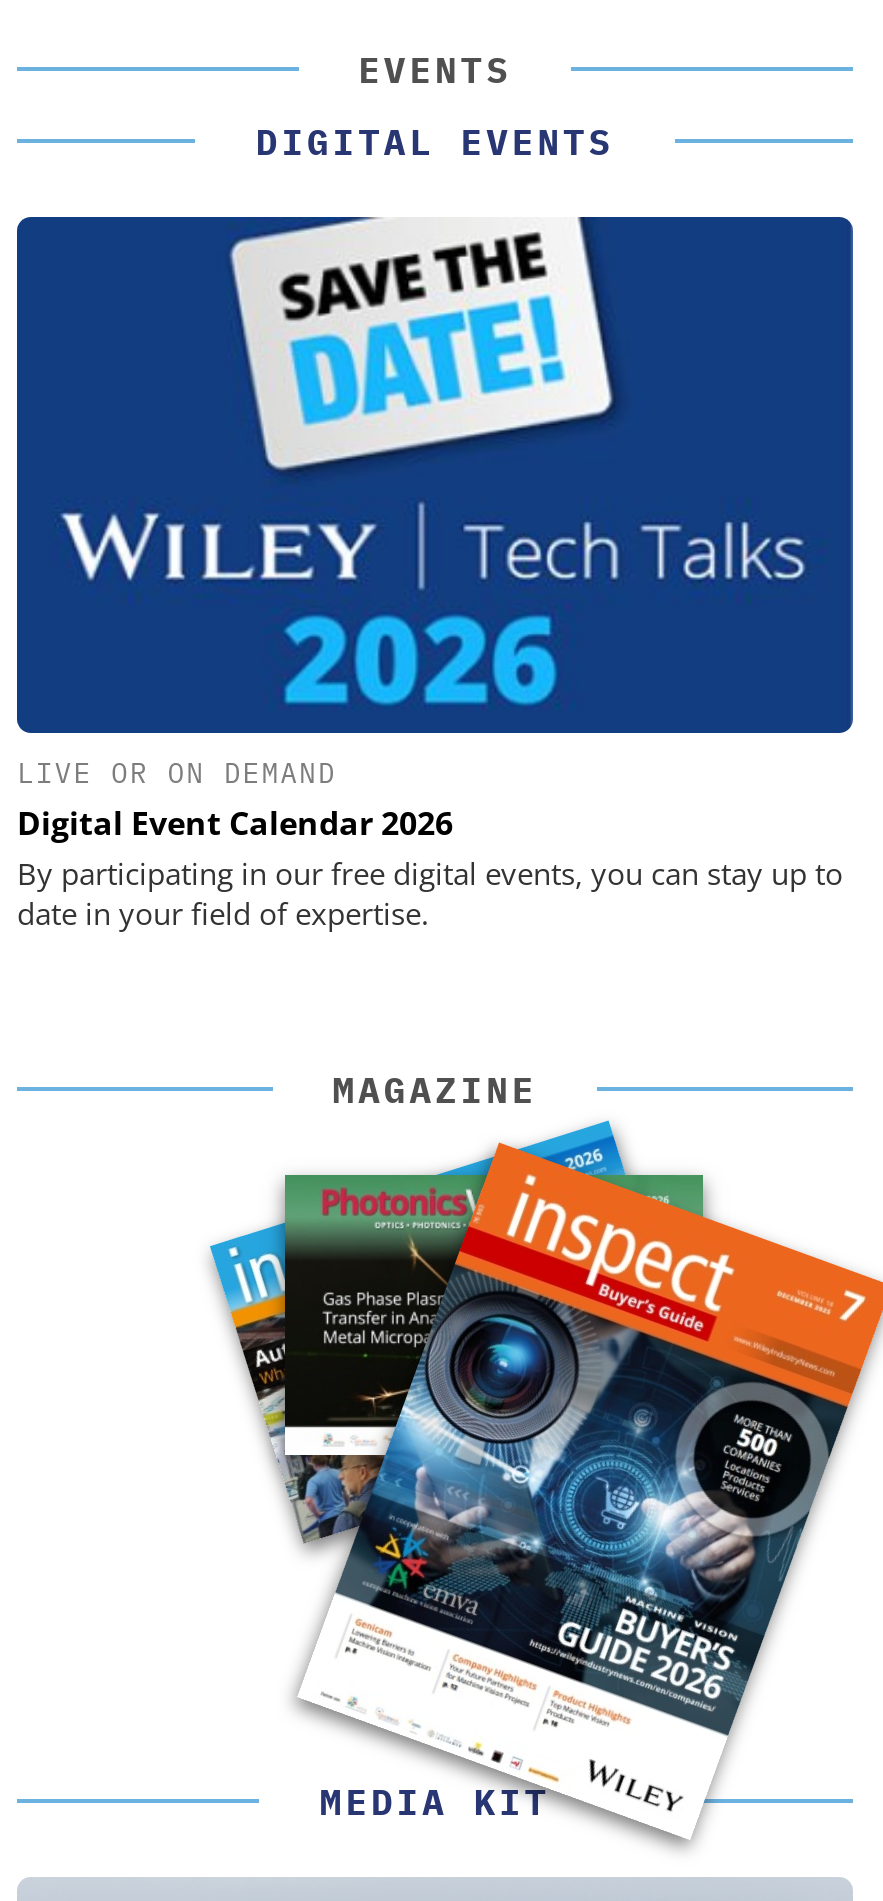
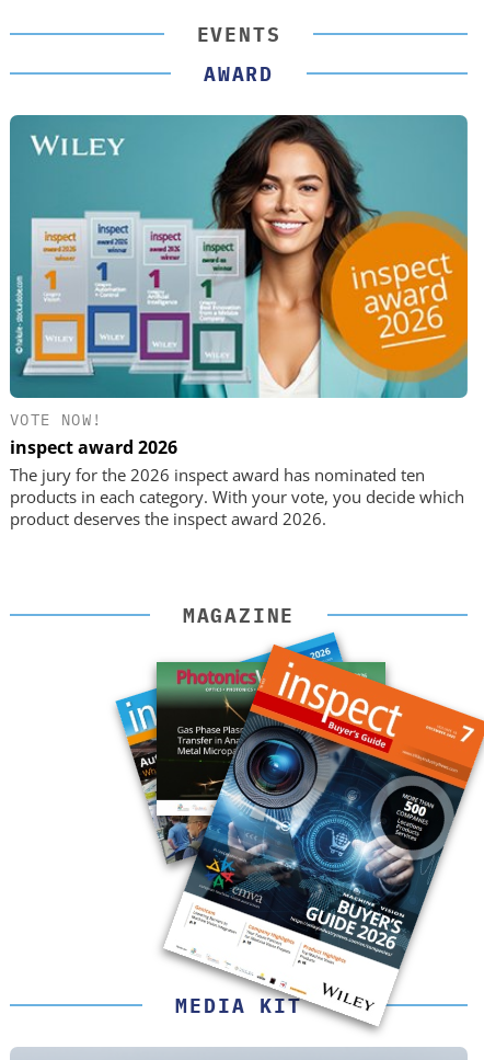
[256,119,614,165] DIGITAL EVENTS -> [204,61,274,86] AWARD
[17,215,855,934] [image] | LIVE OR ON DEMAND | Digital Event Calendar 2026 | By participating in our free digital events, you can stay up to | date in your field of expertise. -> [10,114,469,530] [image] | VOTE NOW! | inspect award 2026 | The jury for the 2026 inspect award has nominated ten | products in each category. With your vote, you decide which | product deserves the inspect award 2026.

